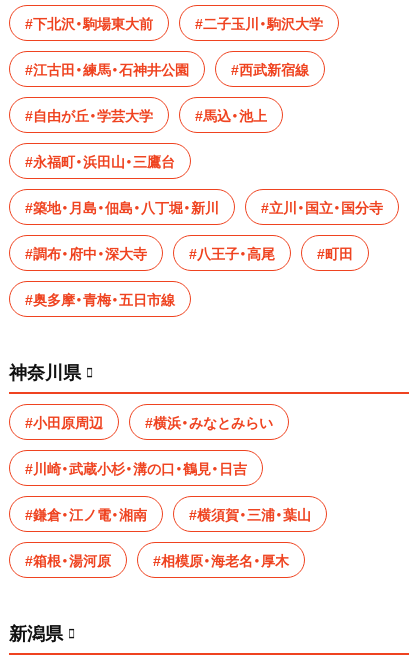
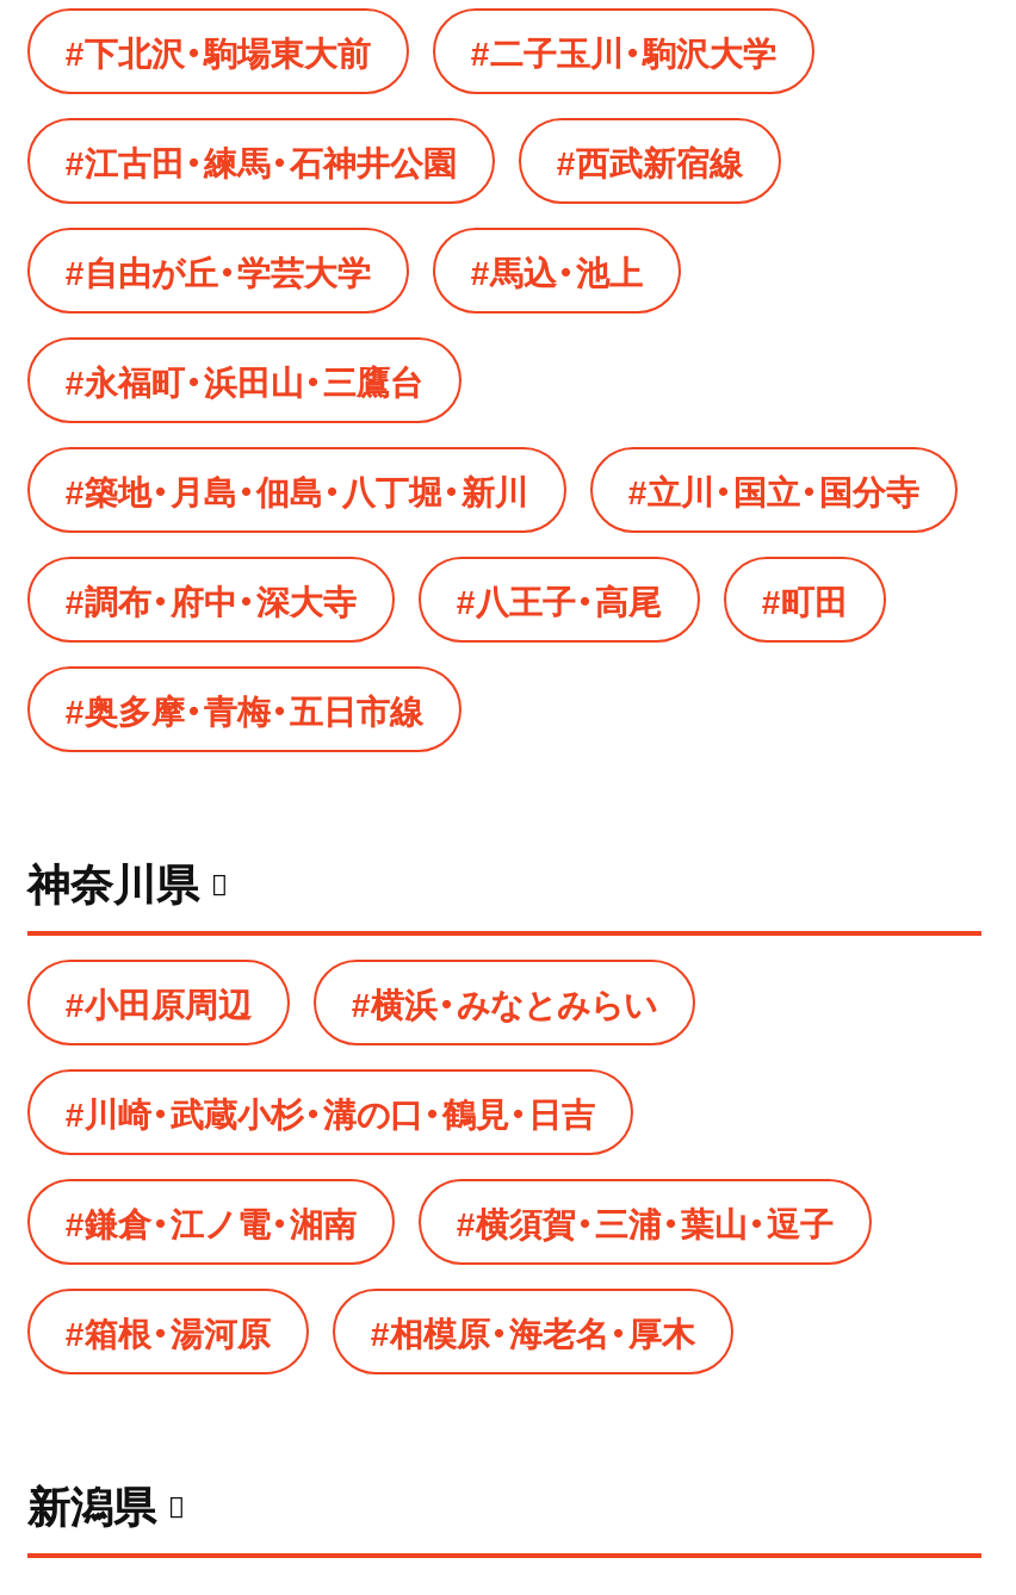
[189,504,311,524] #横須賀・三浦・葉山 -> [456,1198,833,1246] #横須賀・三浦・葉山・逗子

